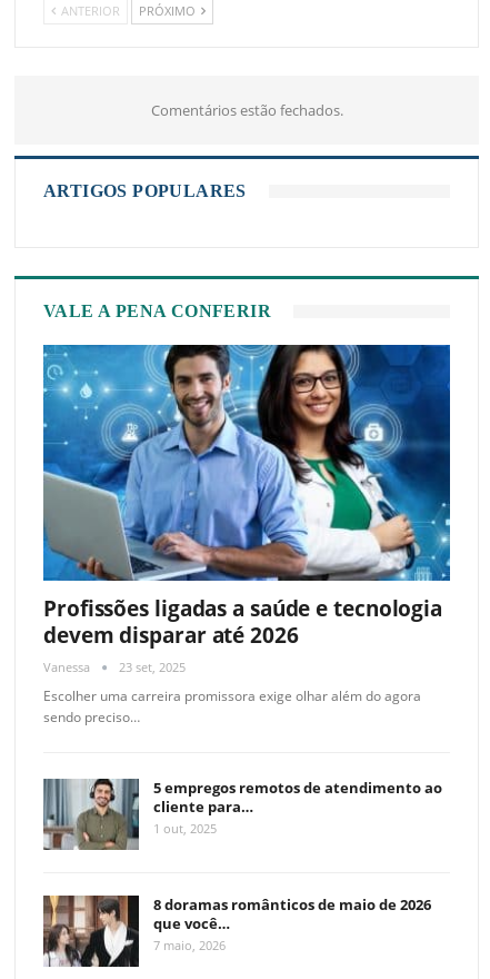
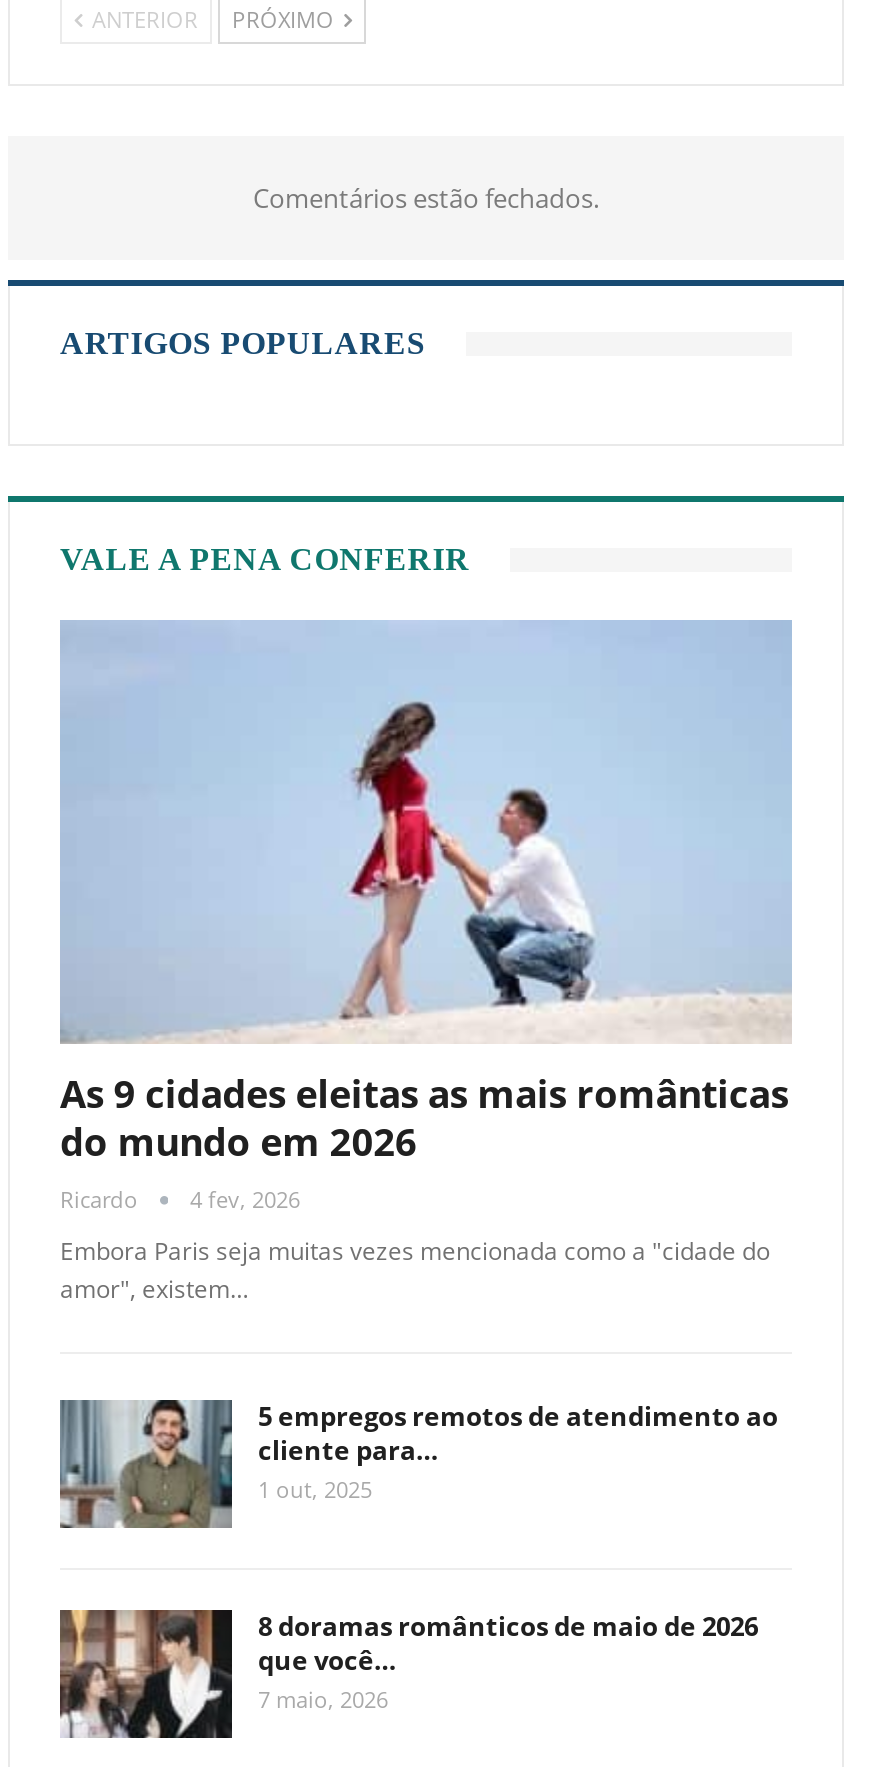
[42,344,451,676] [image] | Profissões ligadas a saúde e tecnologia | devem disparar até 2026 | Vanessa | 23 set, 2025 -> [60,620,792,1215] [image] | As 9 cidades eleitas as mais românticas | do mundo em 2026 | Ricardo | 4 fev, 2026
[43,687,421,727] Escolher uma carreira promissora exige olhar além do agora | sendo preciso… -> [60,1235,770,1307] Embora Paris seja muitas vezes mencionada como a "cidade do | amor", existem…

